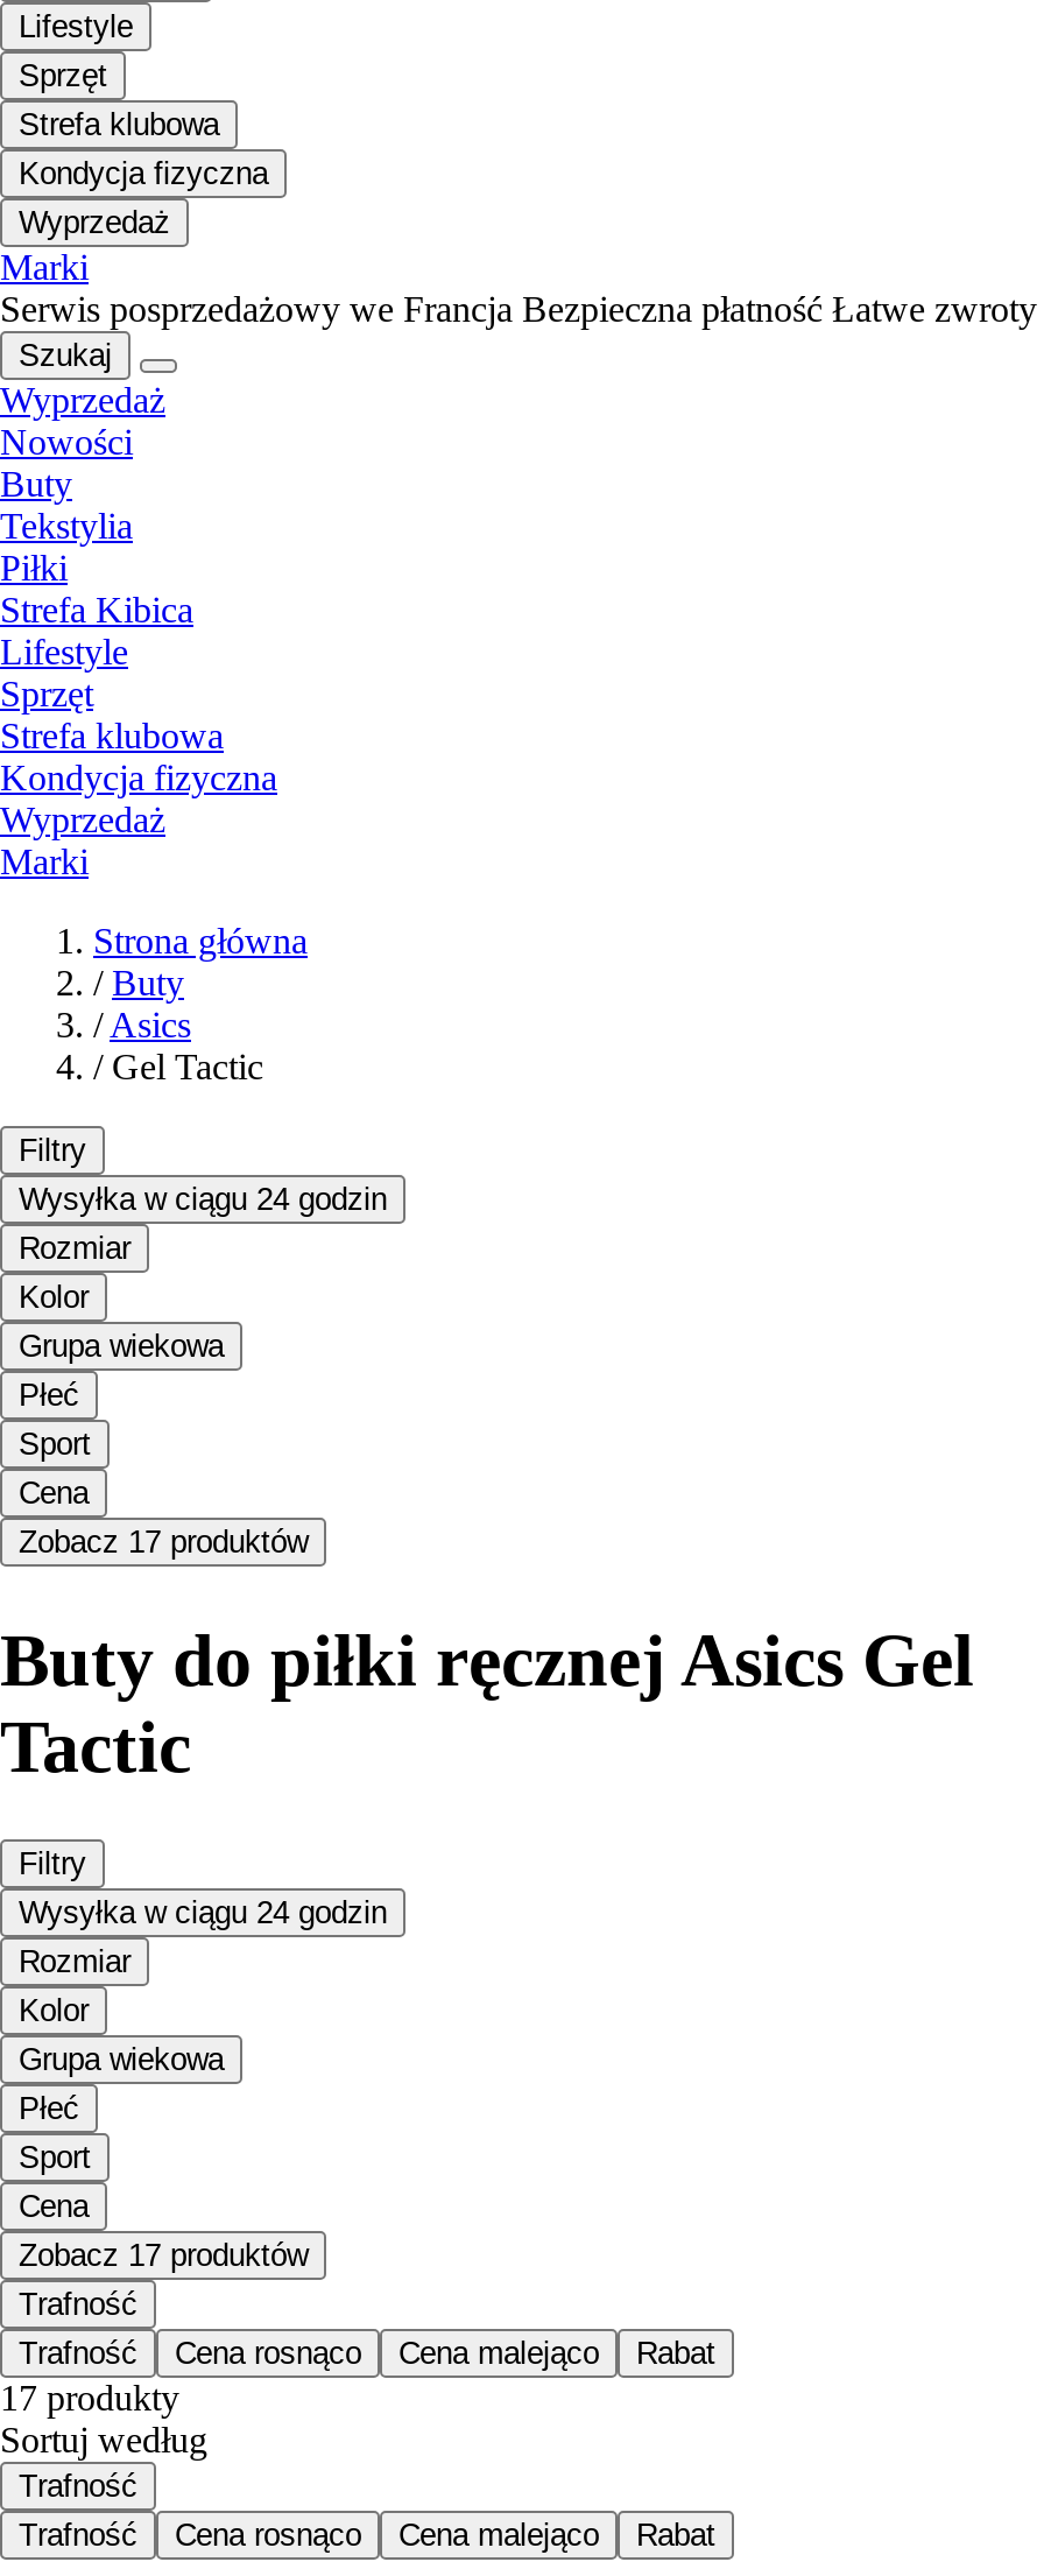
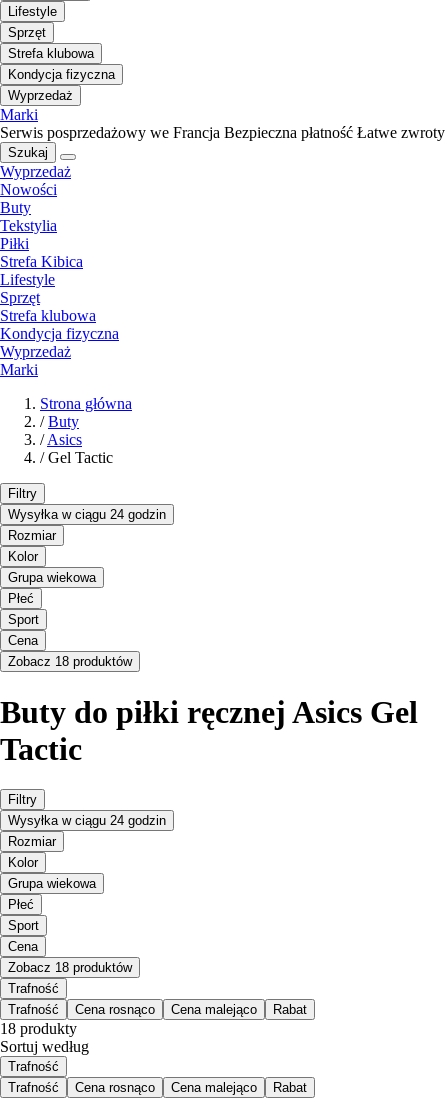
[19,1526,308,1561] Zobacz 17 produktów -> [8,654,132,669] Zobacz 18 produktów
[19,2239,308,2274] Zobacz 17 produktów -> [8,960,132,975] Zobacz 18 produktów
[0,2379,179,2418] 17 produkty -> [0,1020,77,1037] 18 produkty

